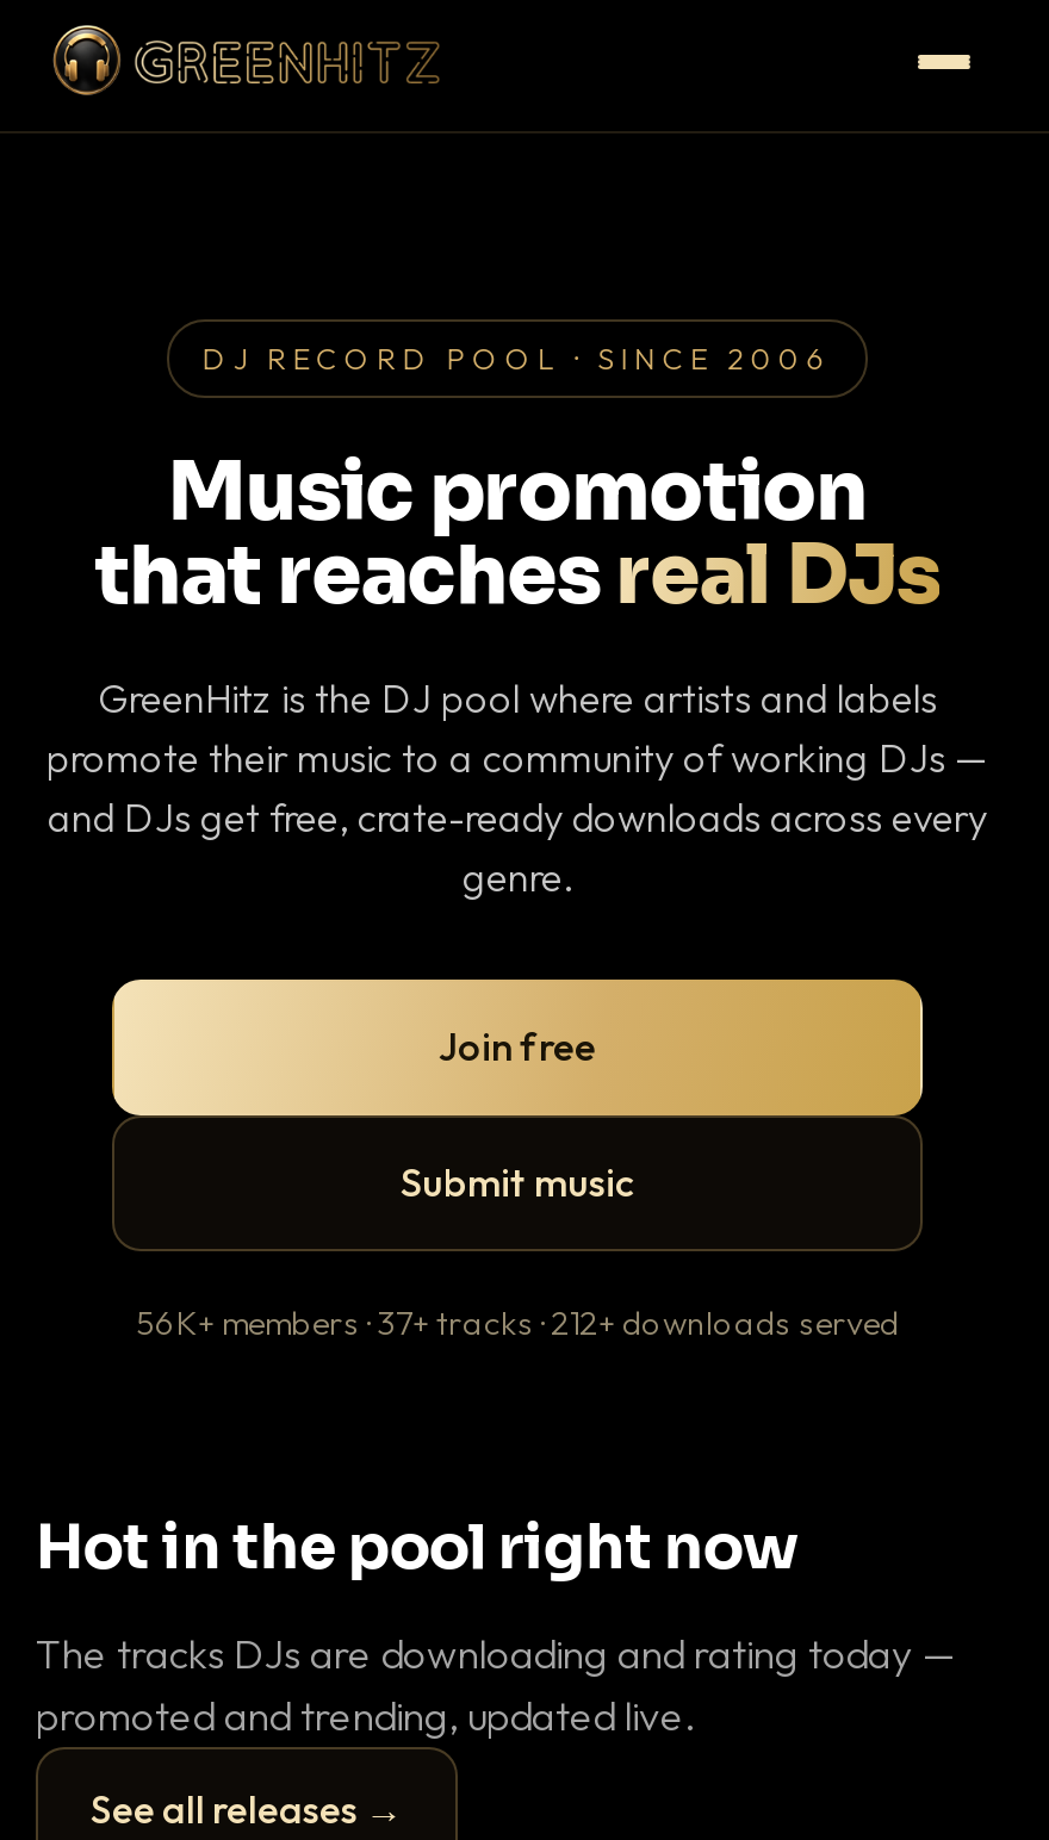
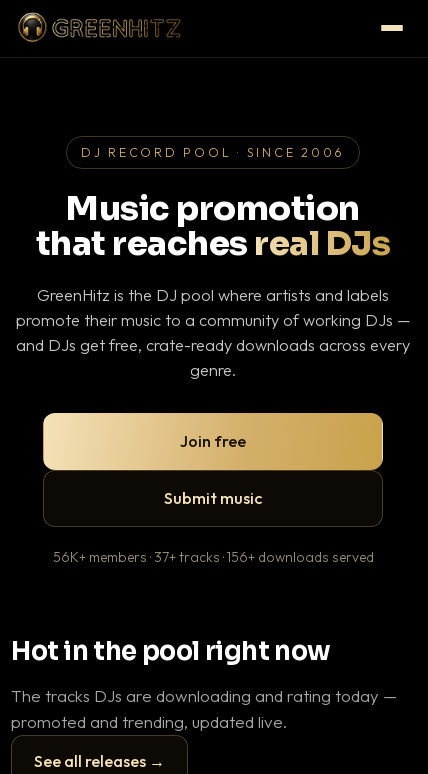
[136,1301,899,1344] 56K+ members · 37+ tracks · 212+ downloads served -> [52,548,373,566] 56K+ members · 37+ tracks · 156+ downloads served

